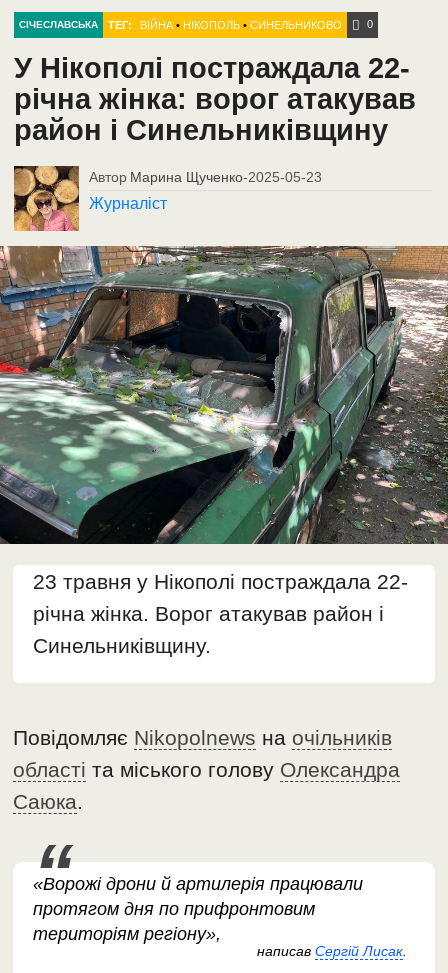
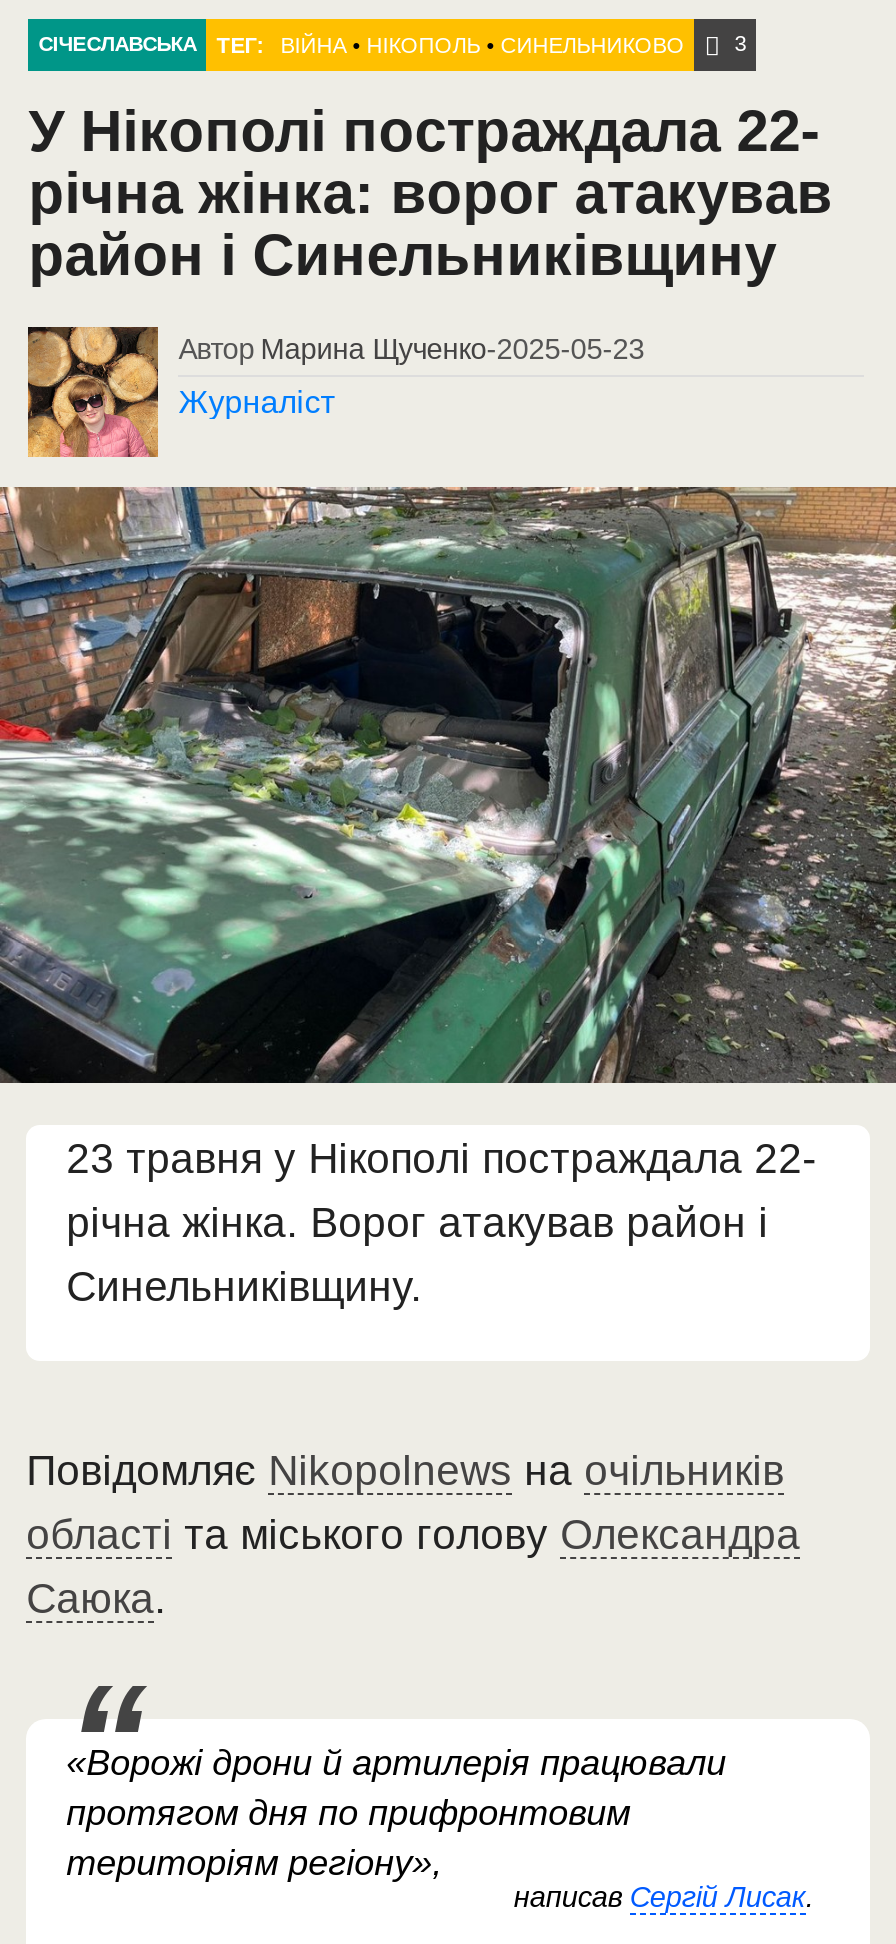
[367,18,373,30] 0 -> [734,31,746,55] 3

